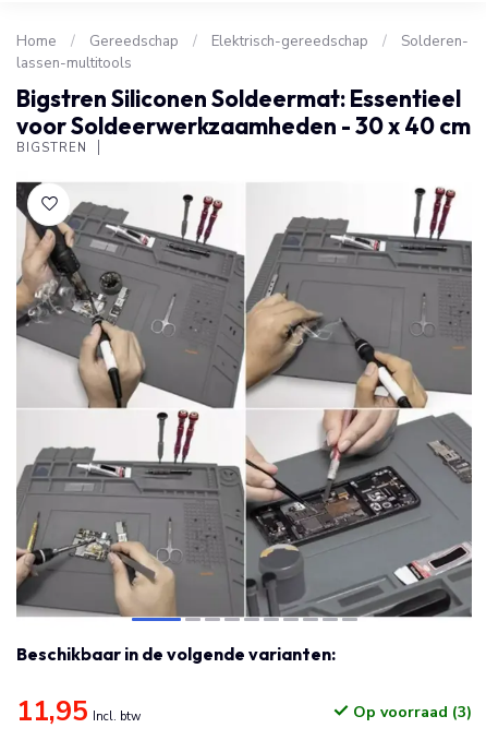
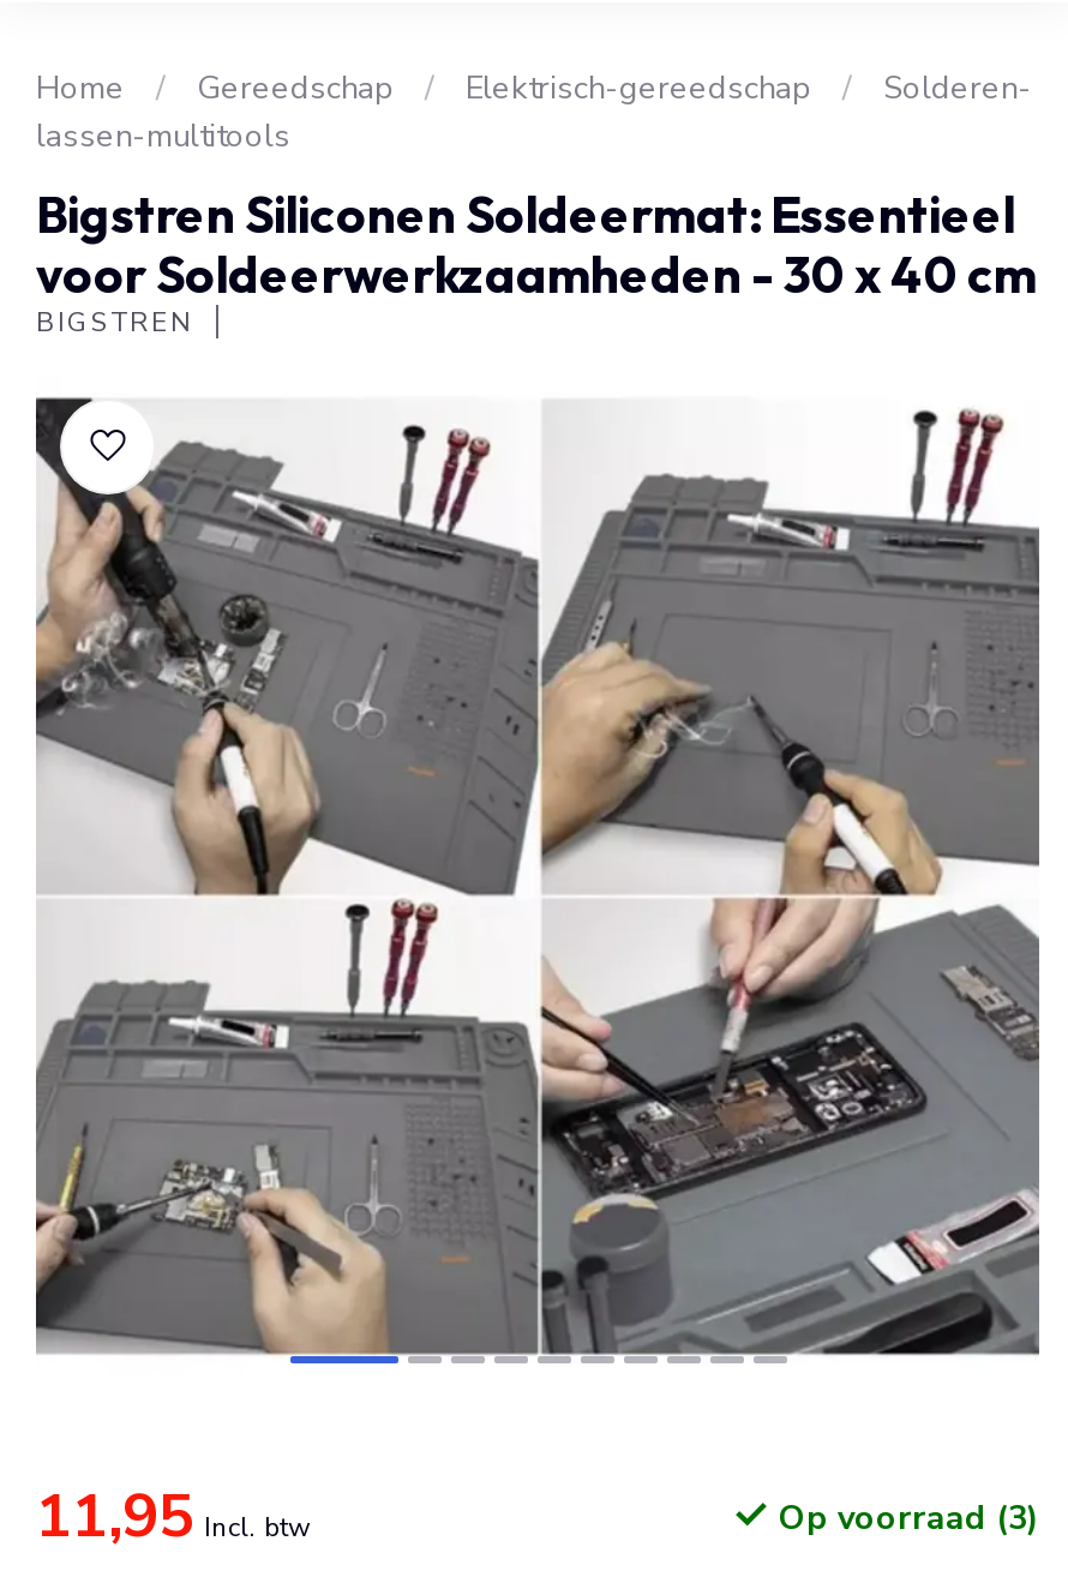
[16,643,336,665] Beschikbaar in de volgende varianten: -> none

